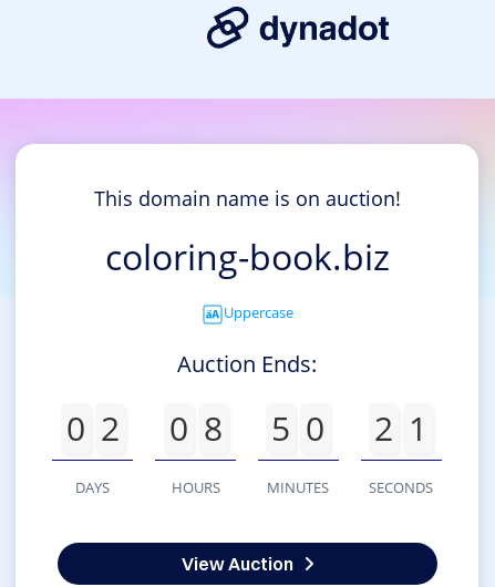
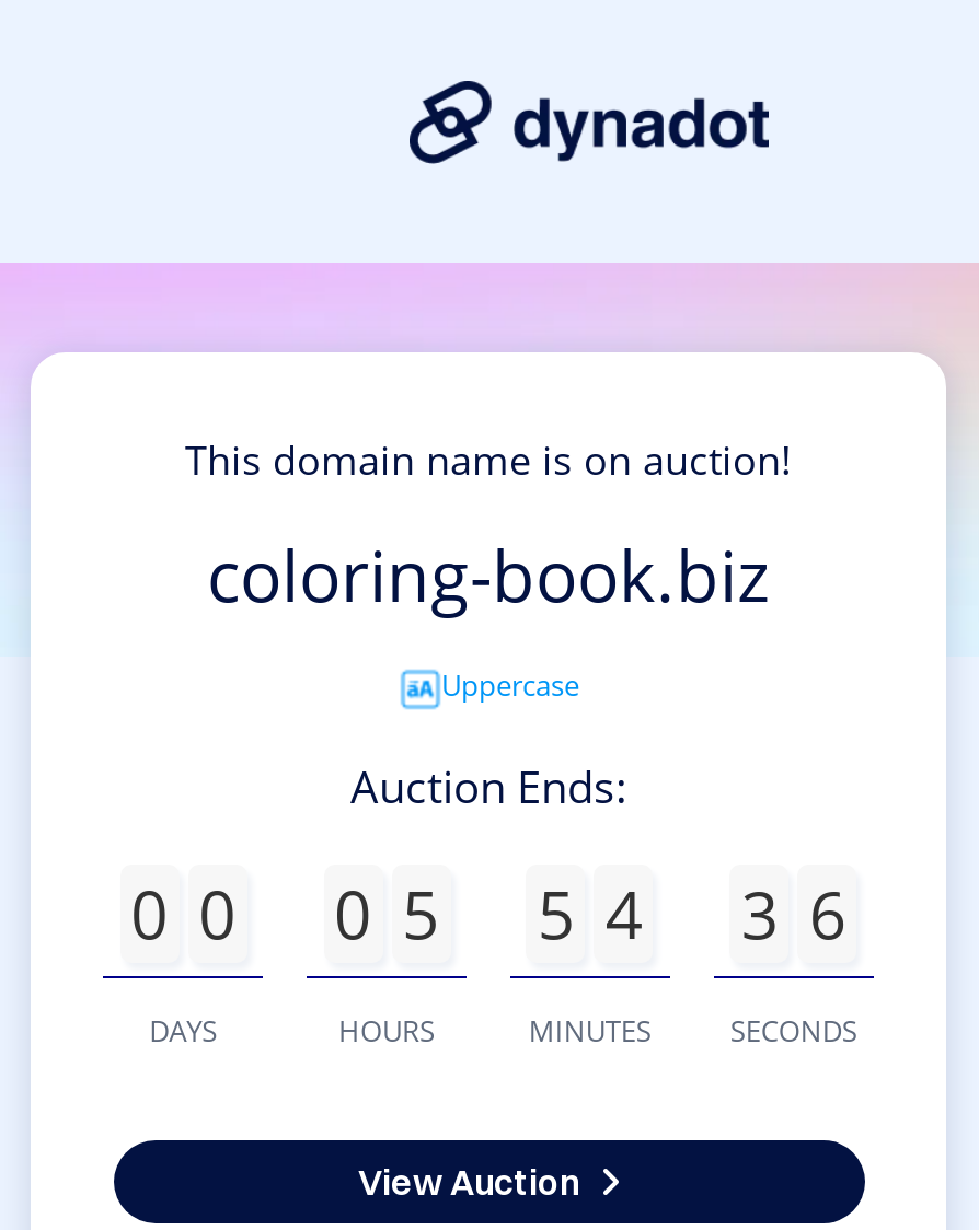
[66,405,119,451] 0 2 -> [131,869,236,959] 0 0
[169,405,222,451] 0 8 -> [334,869,439,959] 0 5
[272,405,325,451] 5 0 -> [537,869,643,959] 5 4
[375,405,428,451] 2 1 -> [741,869,846,959] 3 6

